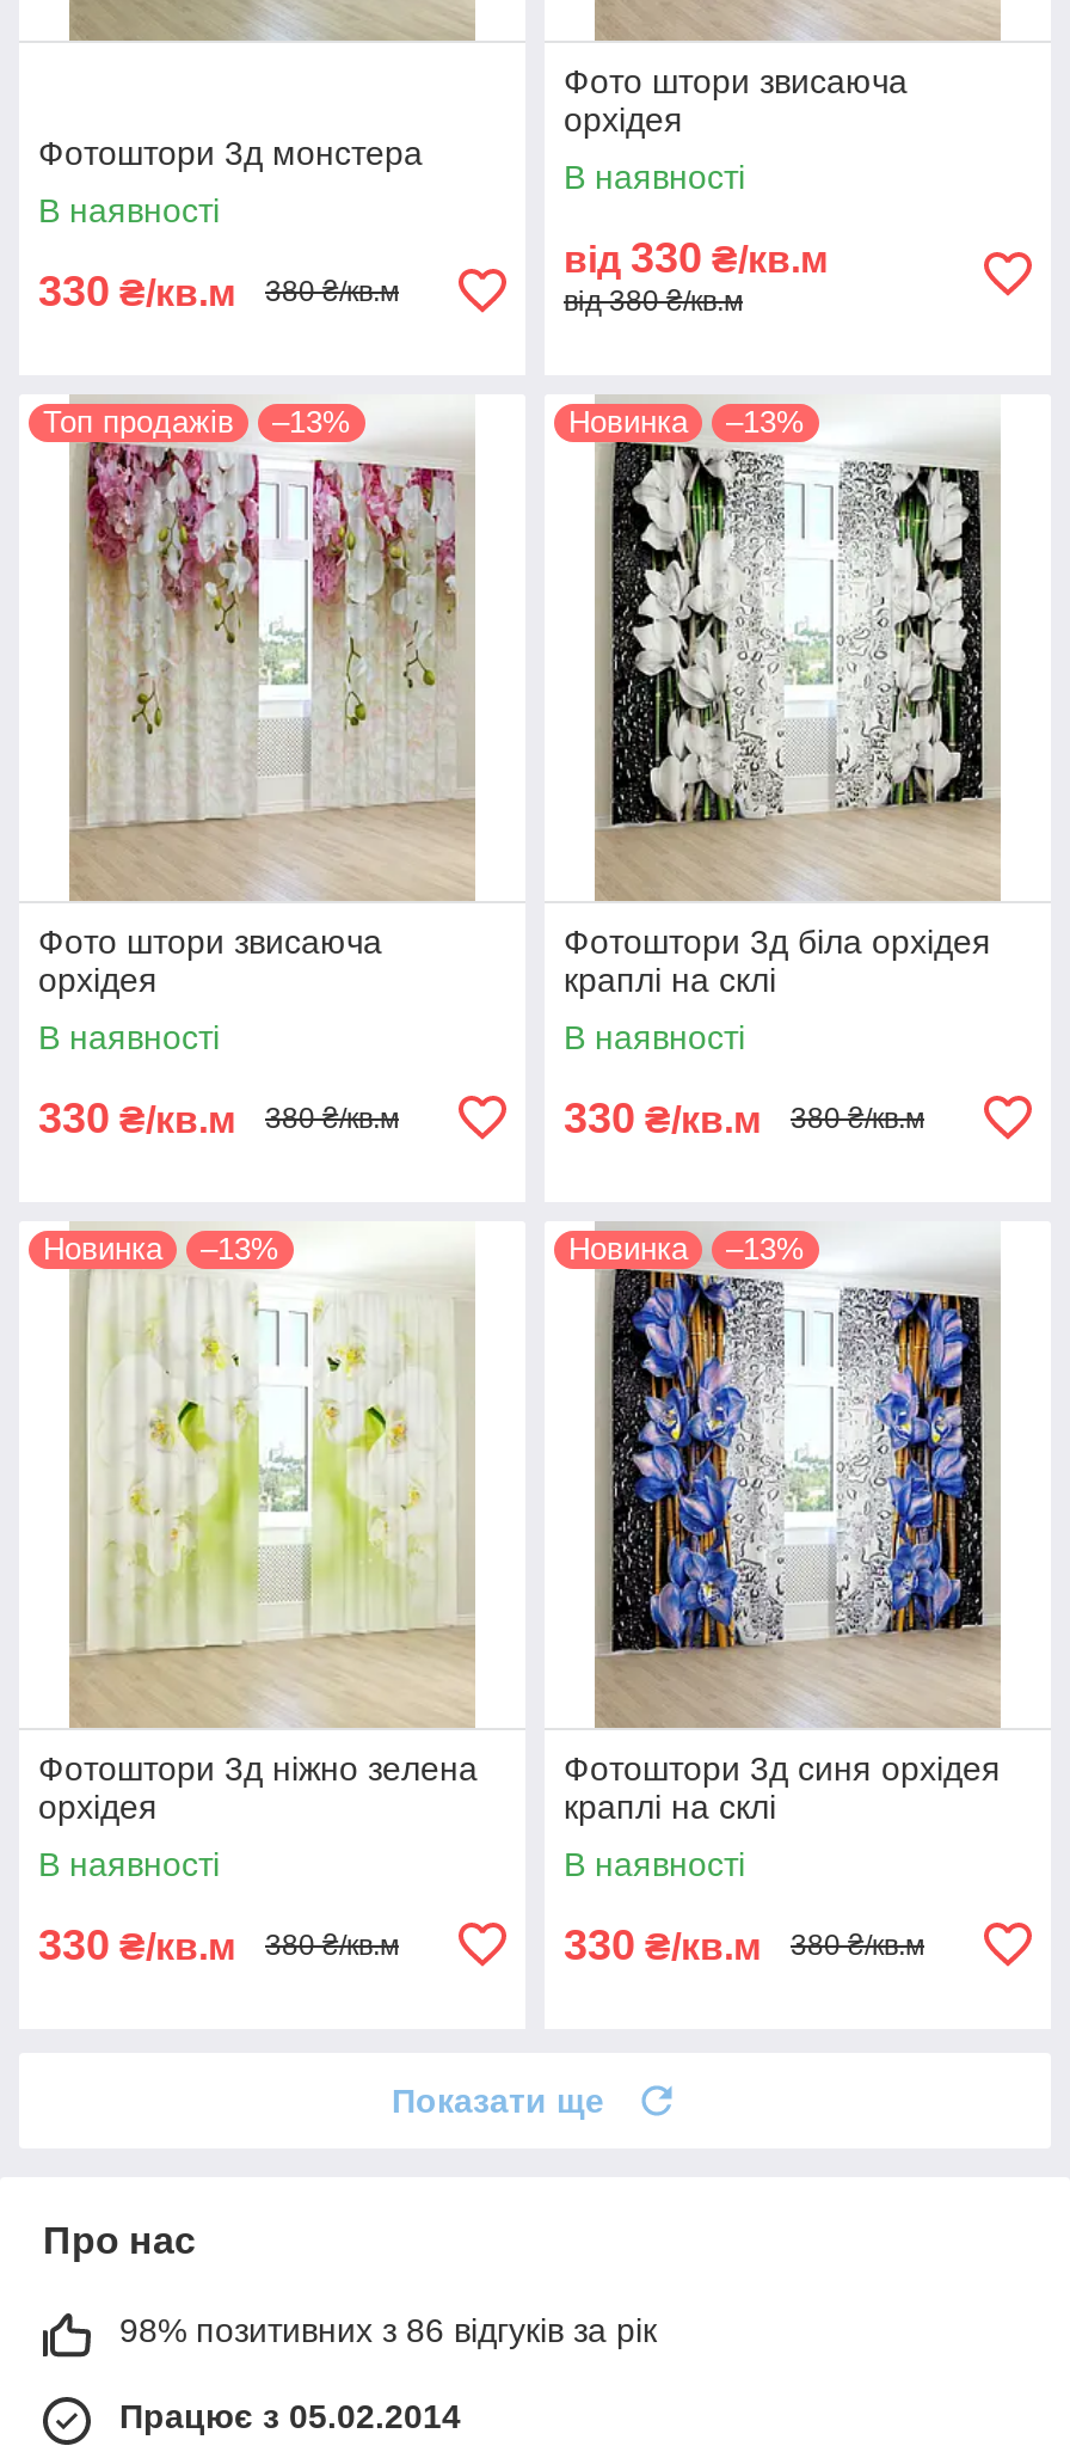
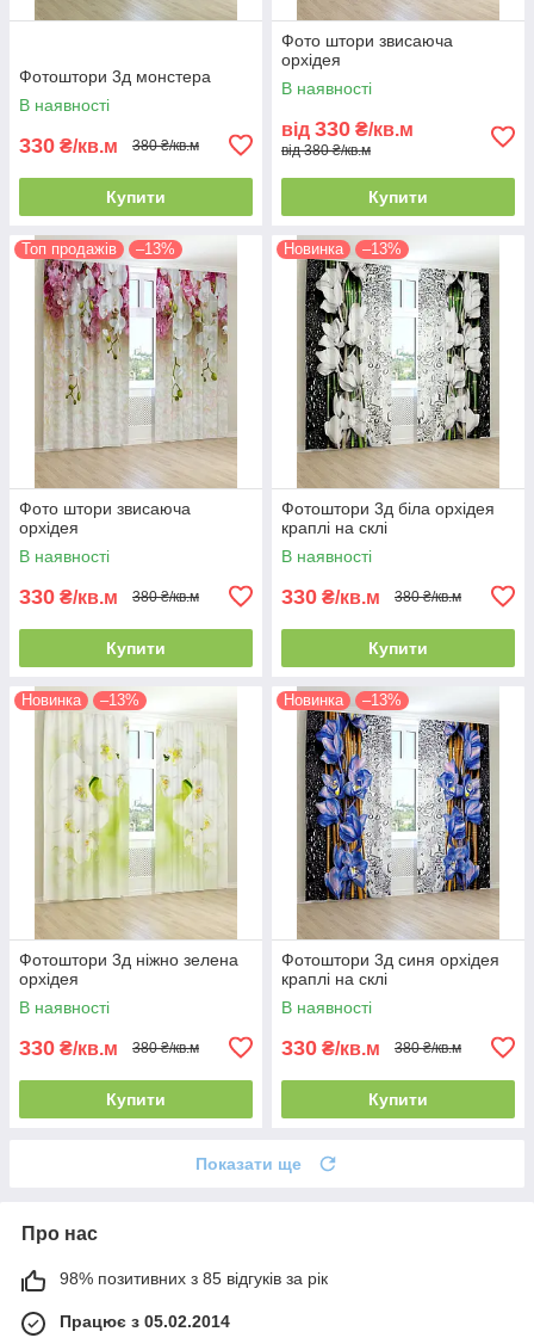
none -> [106,187,166,206] Купити
none -> [368,187,428,206] Купити
none -> [106,638,166,657] Купити
none -> [368,638,428,657] Купити
none -> [106,1090,166,1109] Купити
none -> [368,1090,428,1109] Купити
[119,2311,657,2349] 98% позитивних з 86 відгуків за рік -> [60,1269,328,1288] 98% позитивних з 85 відгуків за рік

